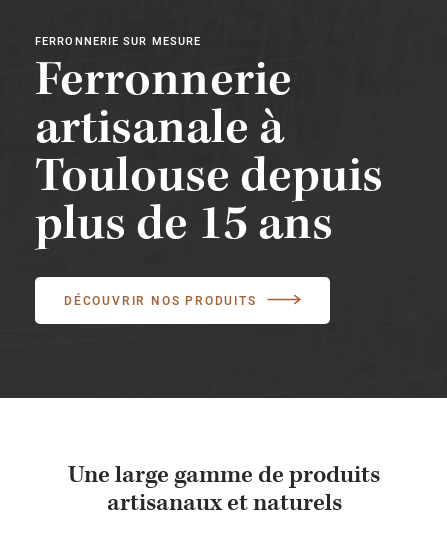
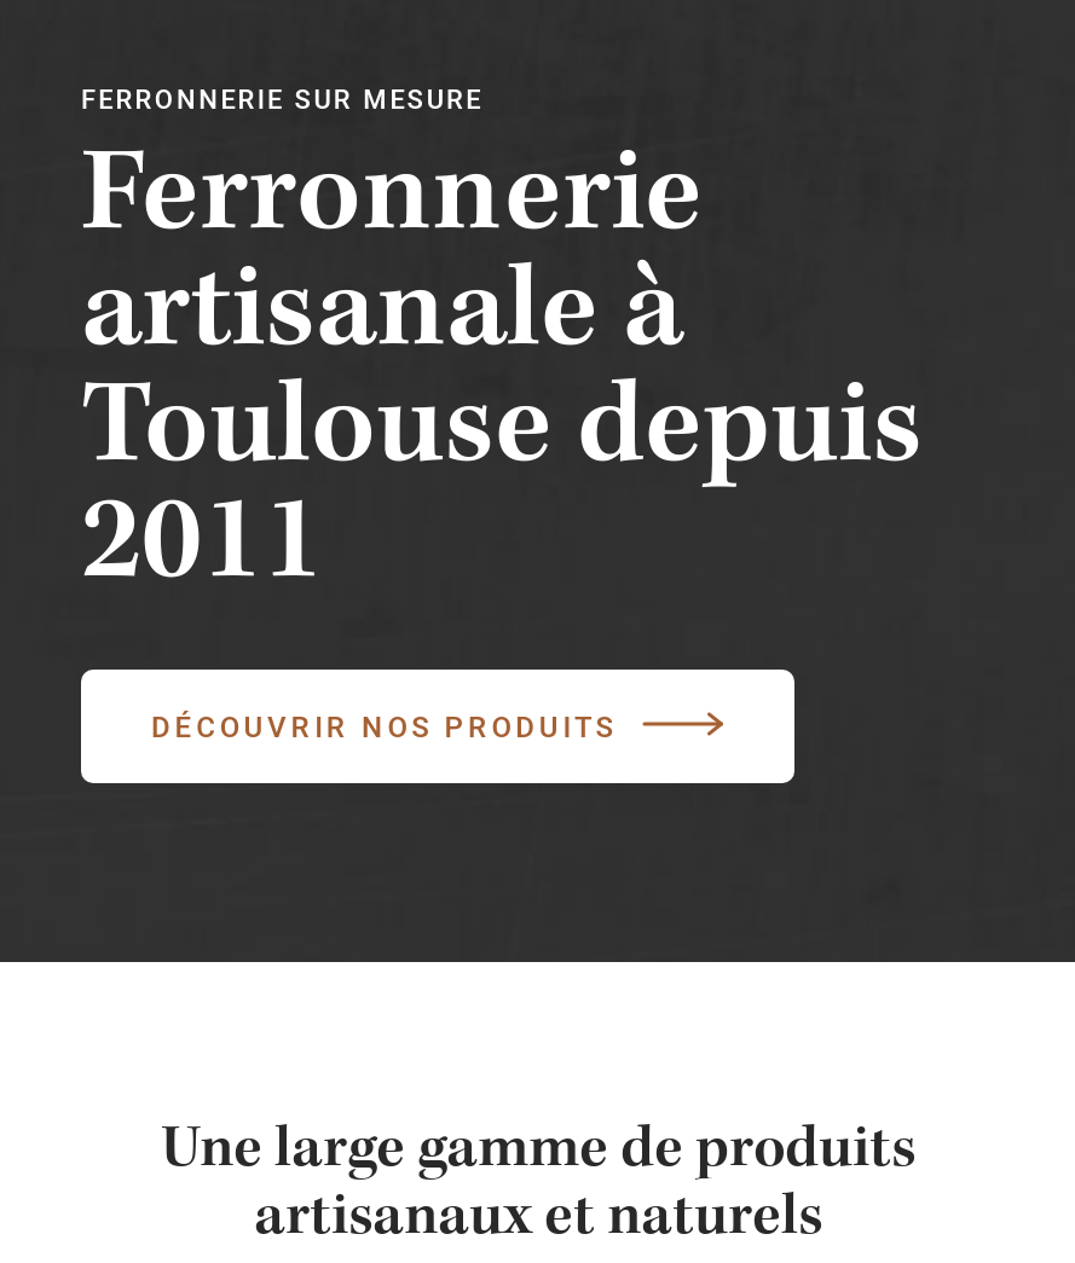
[35,194,333,255] plus de 15 ans -> [81,469,323,616] 2011

